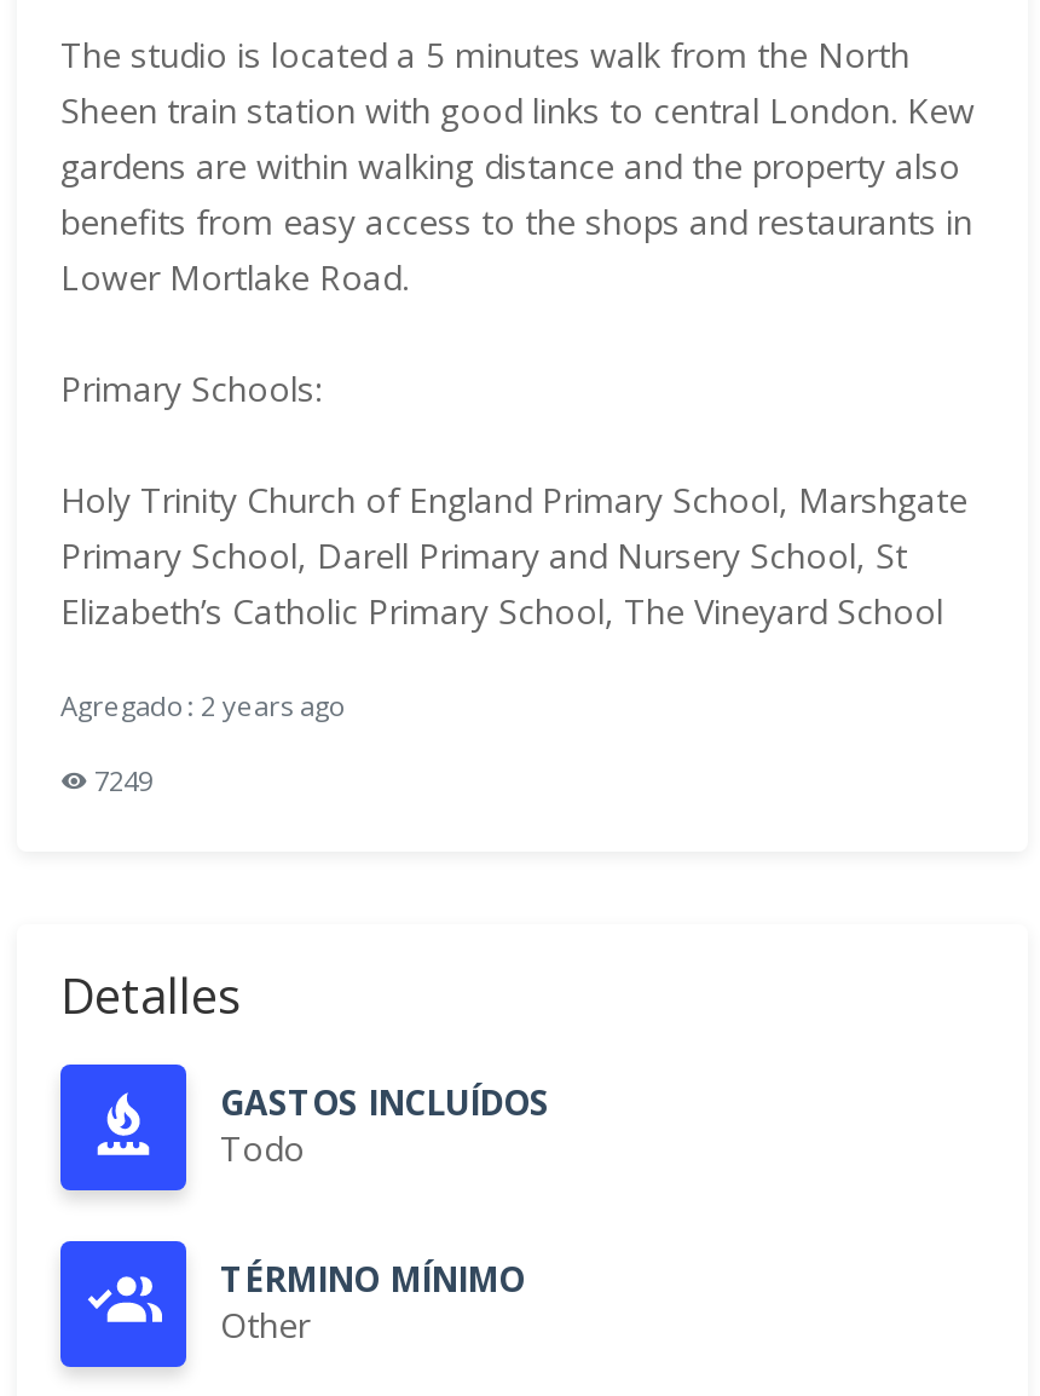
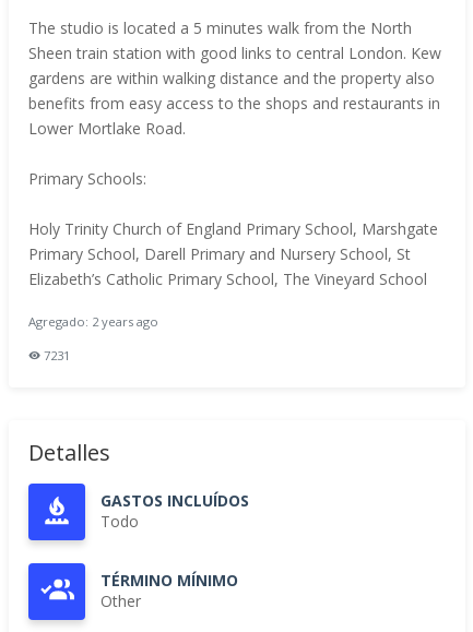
[87,762,152,798] 7249 -> [40,347,70,363] 7231

